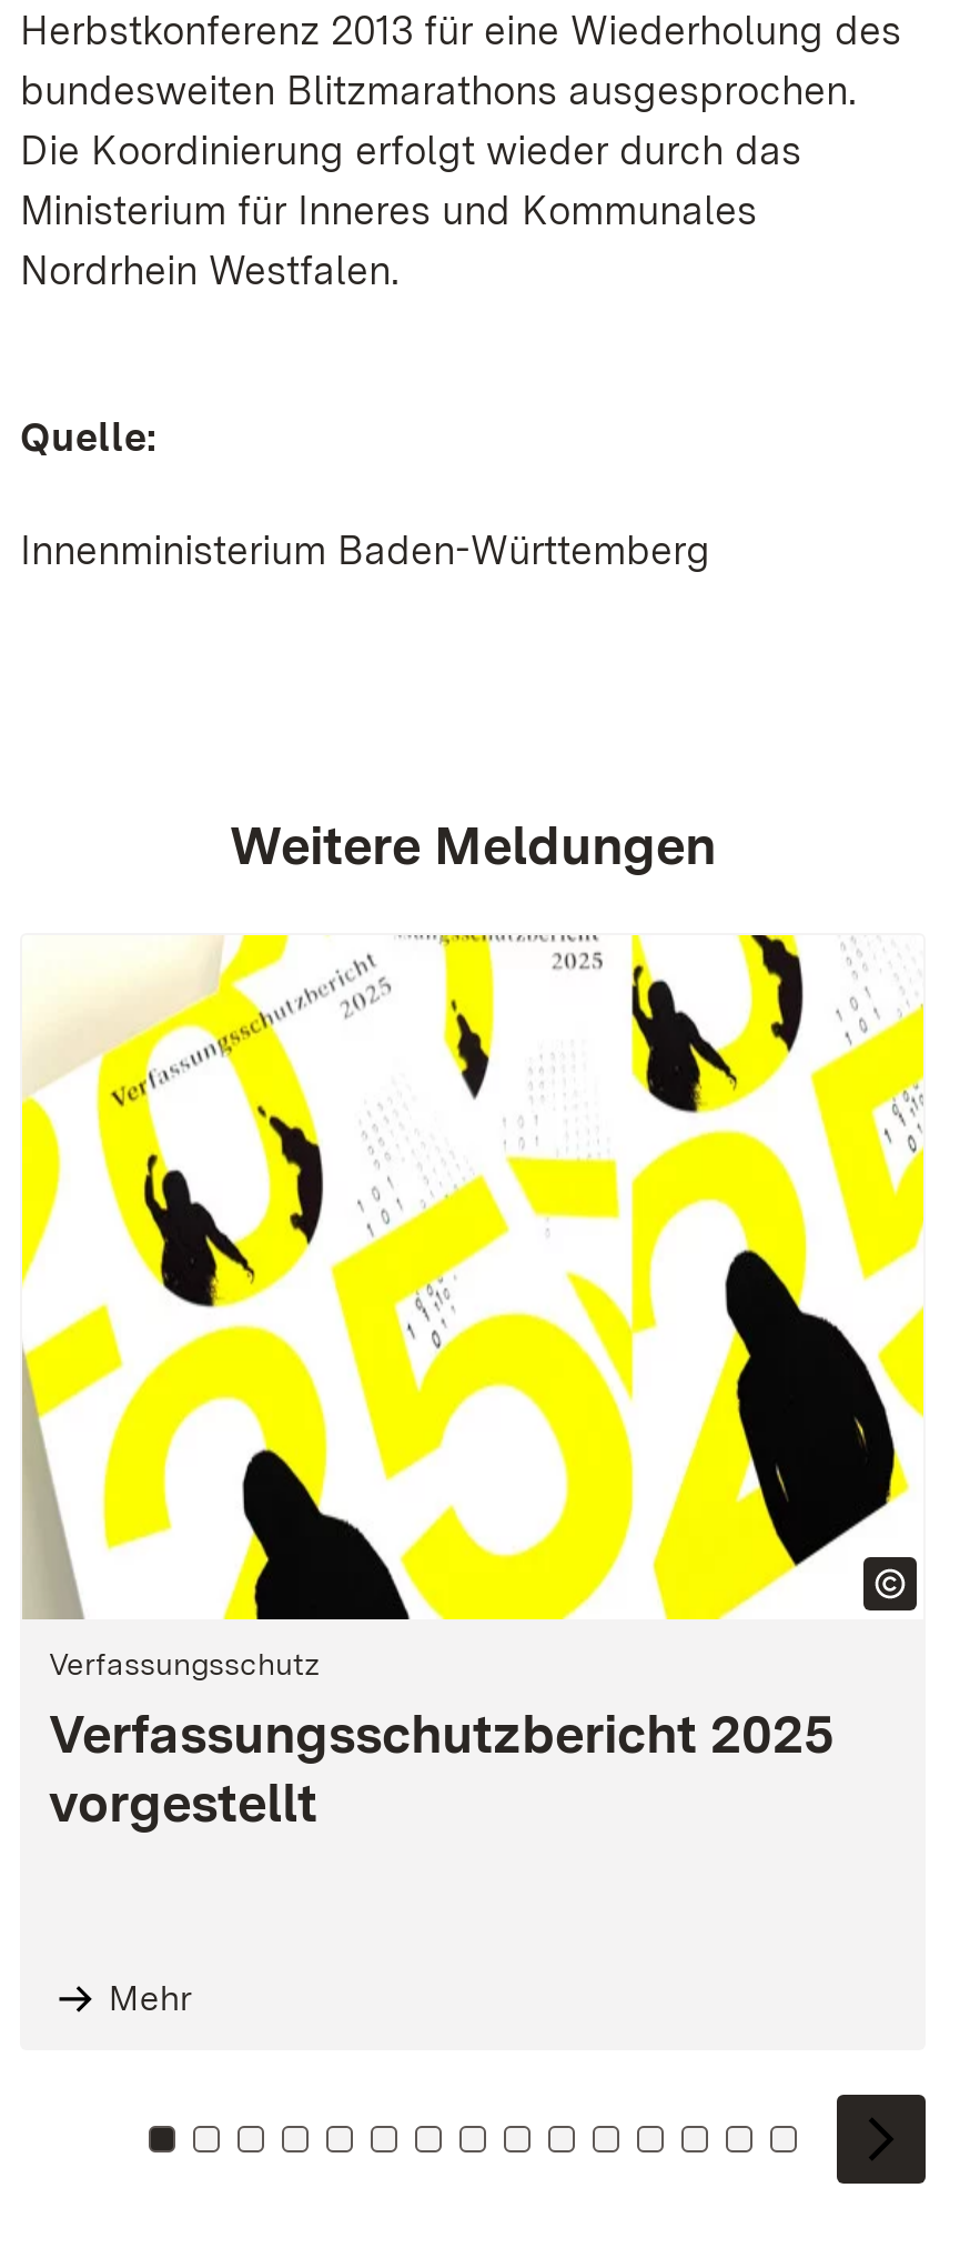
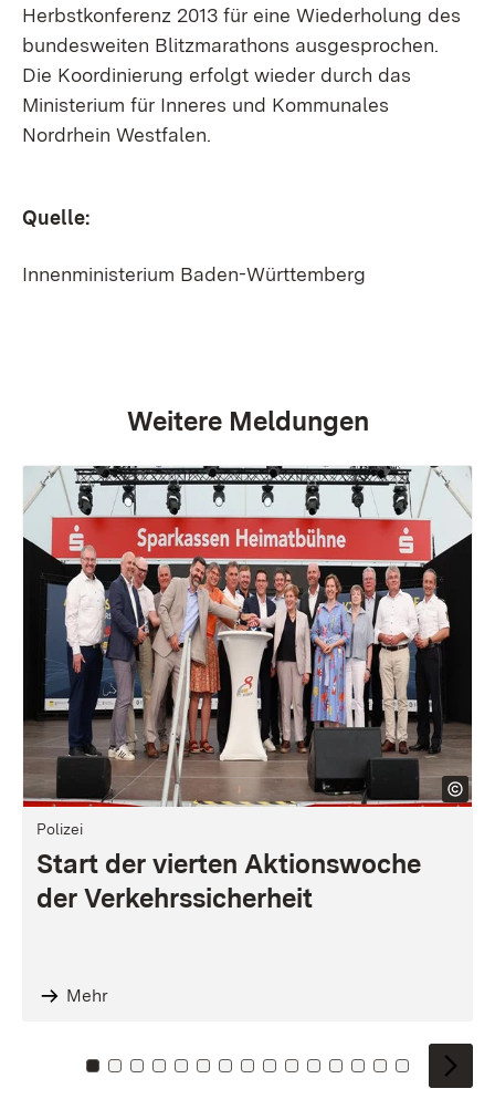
[20,933,926,1835] [image] | Verfassungsschutz | Verfassungsschutzbericht 2025 | vorgestellt -> [22,465,473,914] [image] | Polizei | Start der vierten Aktionswoche | der Verkehrssicherheit

